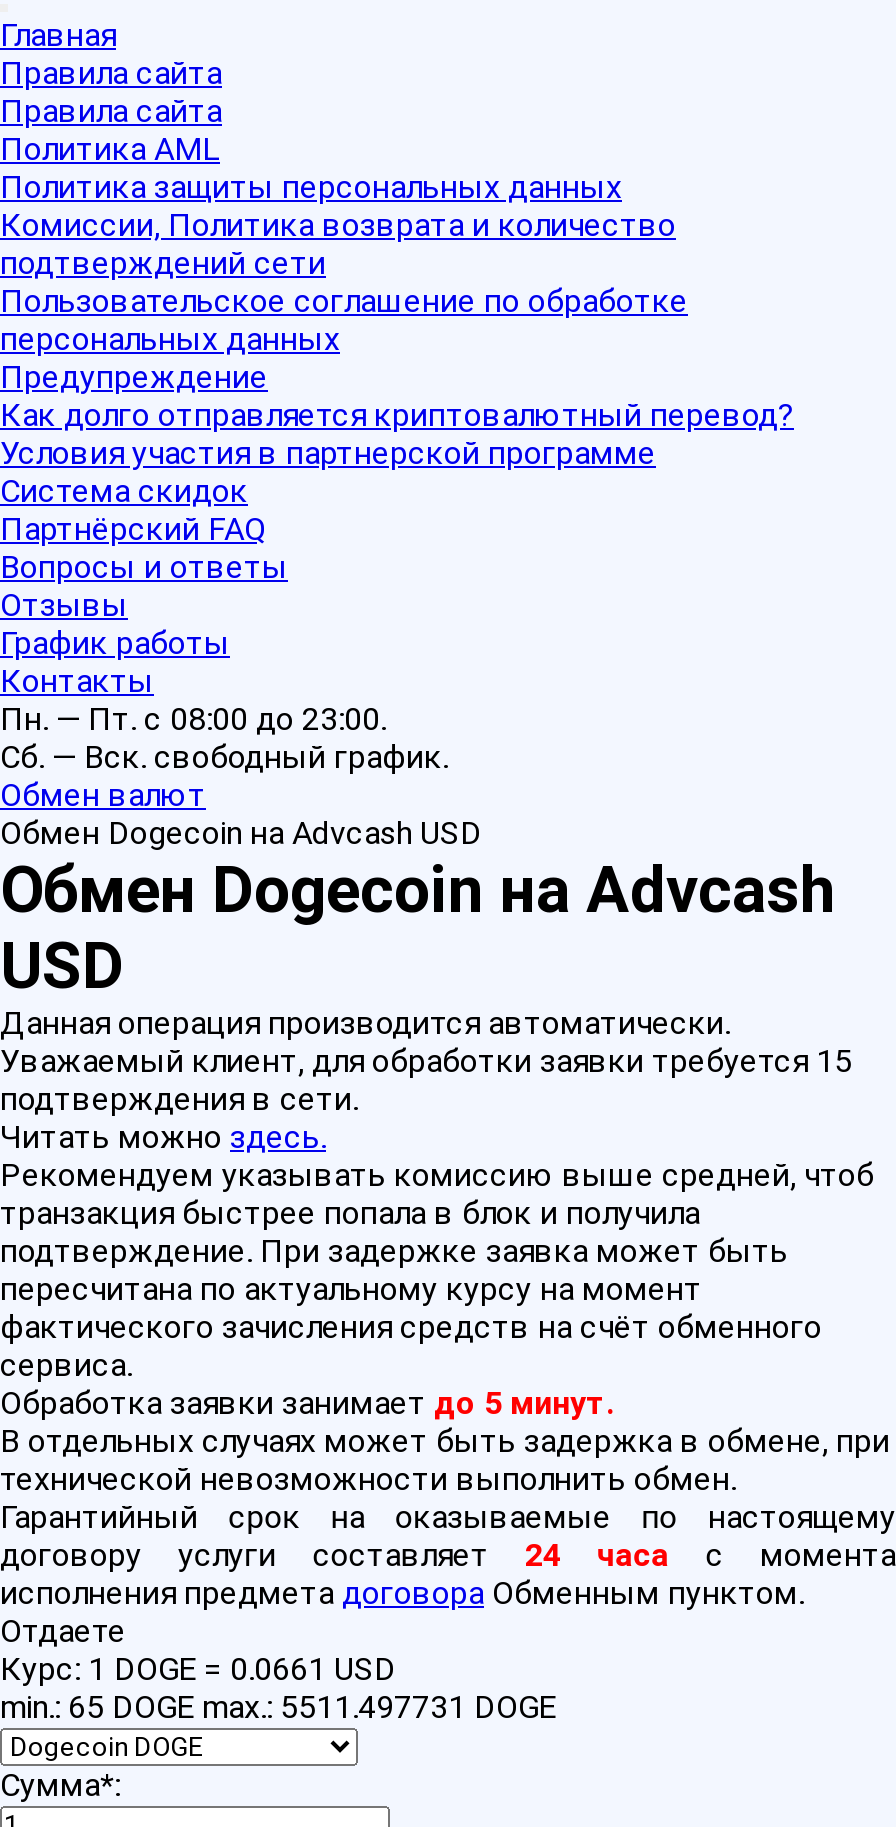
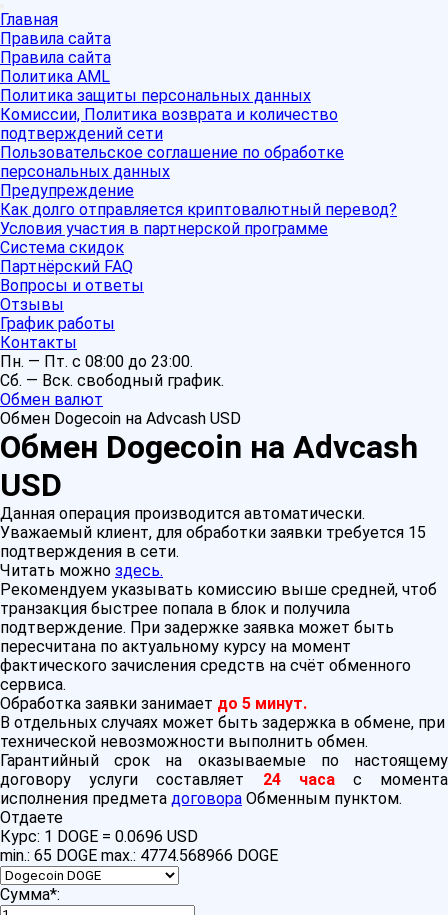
[0,1650,396,1688] Курс: 1 DOGE = 0.0661 USD -> [0,827,198,846] Курс: 1 DOGE = 0.0696 USD
[0,1688,556,1726] min.: 65 DOGE max.: 5511.497731 DOGE -> [0,846,278,865] min.: 65 DOGE max.: 4774.568966 DOGE

